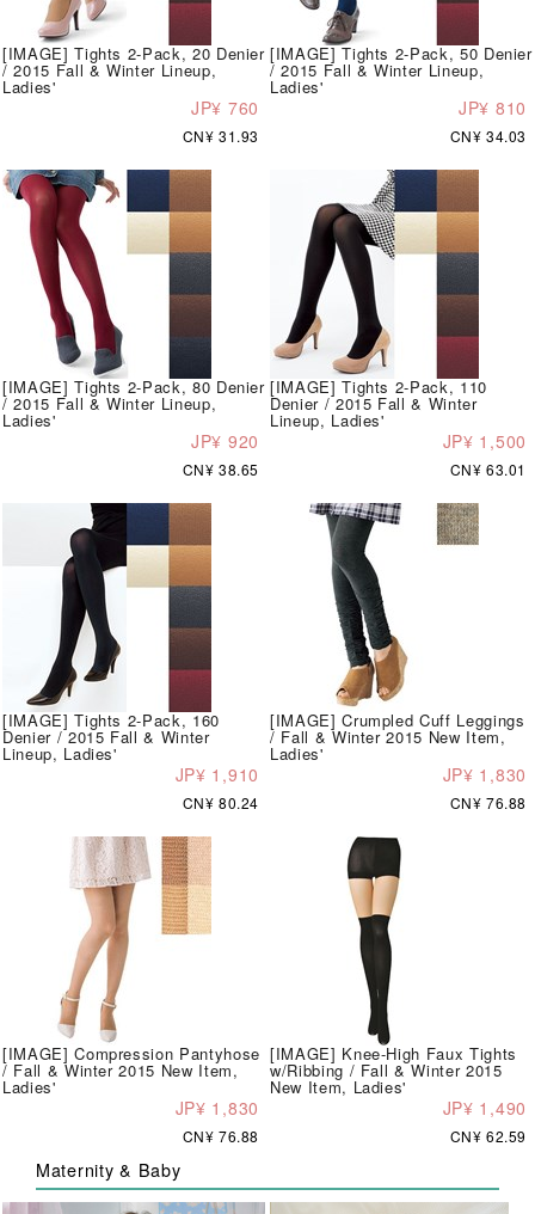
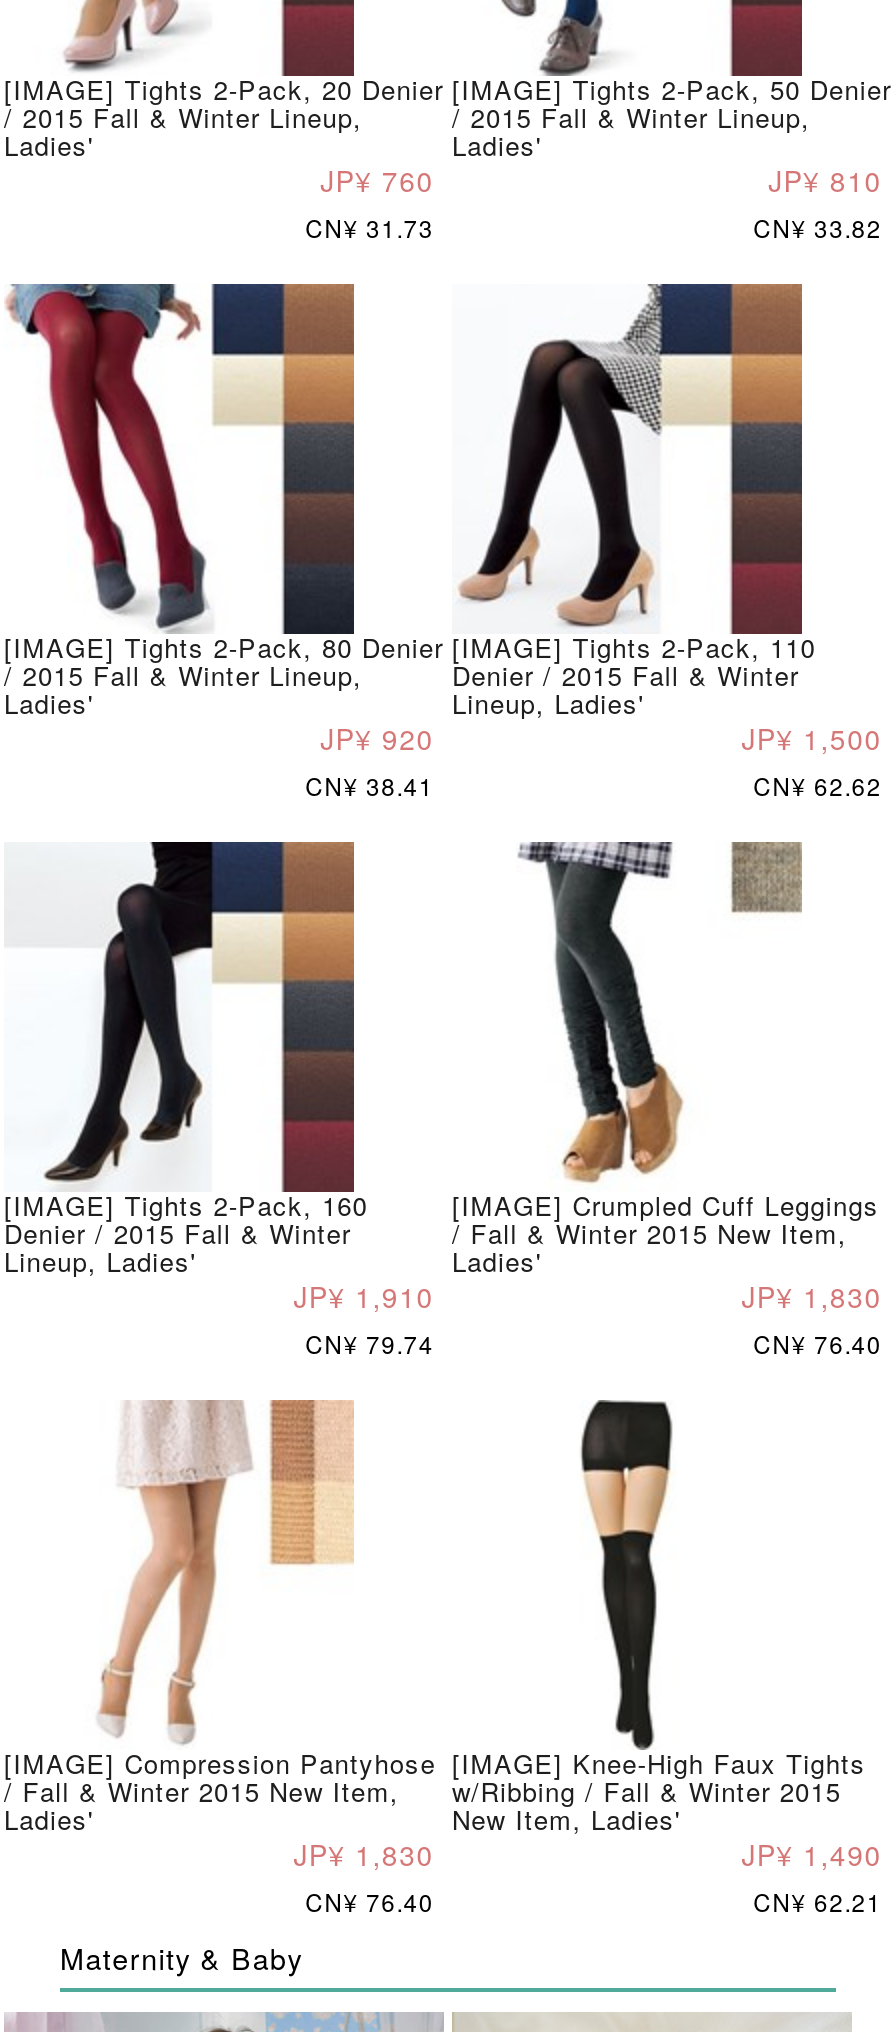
[182,126,259,146] CN¥ 31.93 -> [305,210,434,244] CN¥ 31.73
[450,126,527,146] CN¥ 34.03 -> [753,210,882,244] CN¥ 33.82
[182,459,259,479] CN¥ 38.65 -> [305,768,434,802] CN¥ 38.41
[450,459,527,479] CN¥ 63.01 -> [753,768,882,802] CN¥ 62.62
[182,792,259,813] CN¥ 80.24 -> [305,1326,434,1360] CN¥ 79.74
[450,792,527,813] CN¥ 76.88 -> [753,1326,882,1360] CN¥ 76.40
[182,1126,259,1146] CN¥ 76.88 -> [305,1884,434,1918] CN¥ 76.40
[450,1126,527,1146] CN¥ 62.59 -> [753,1884,882,1918] CN¥ 62.21

